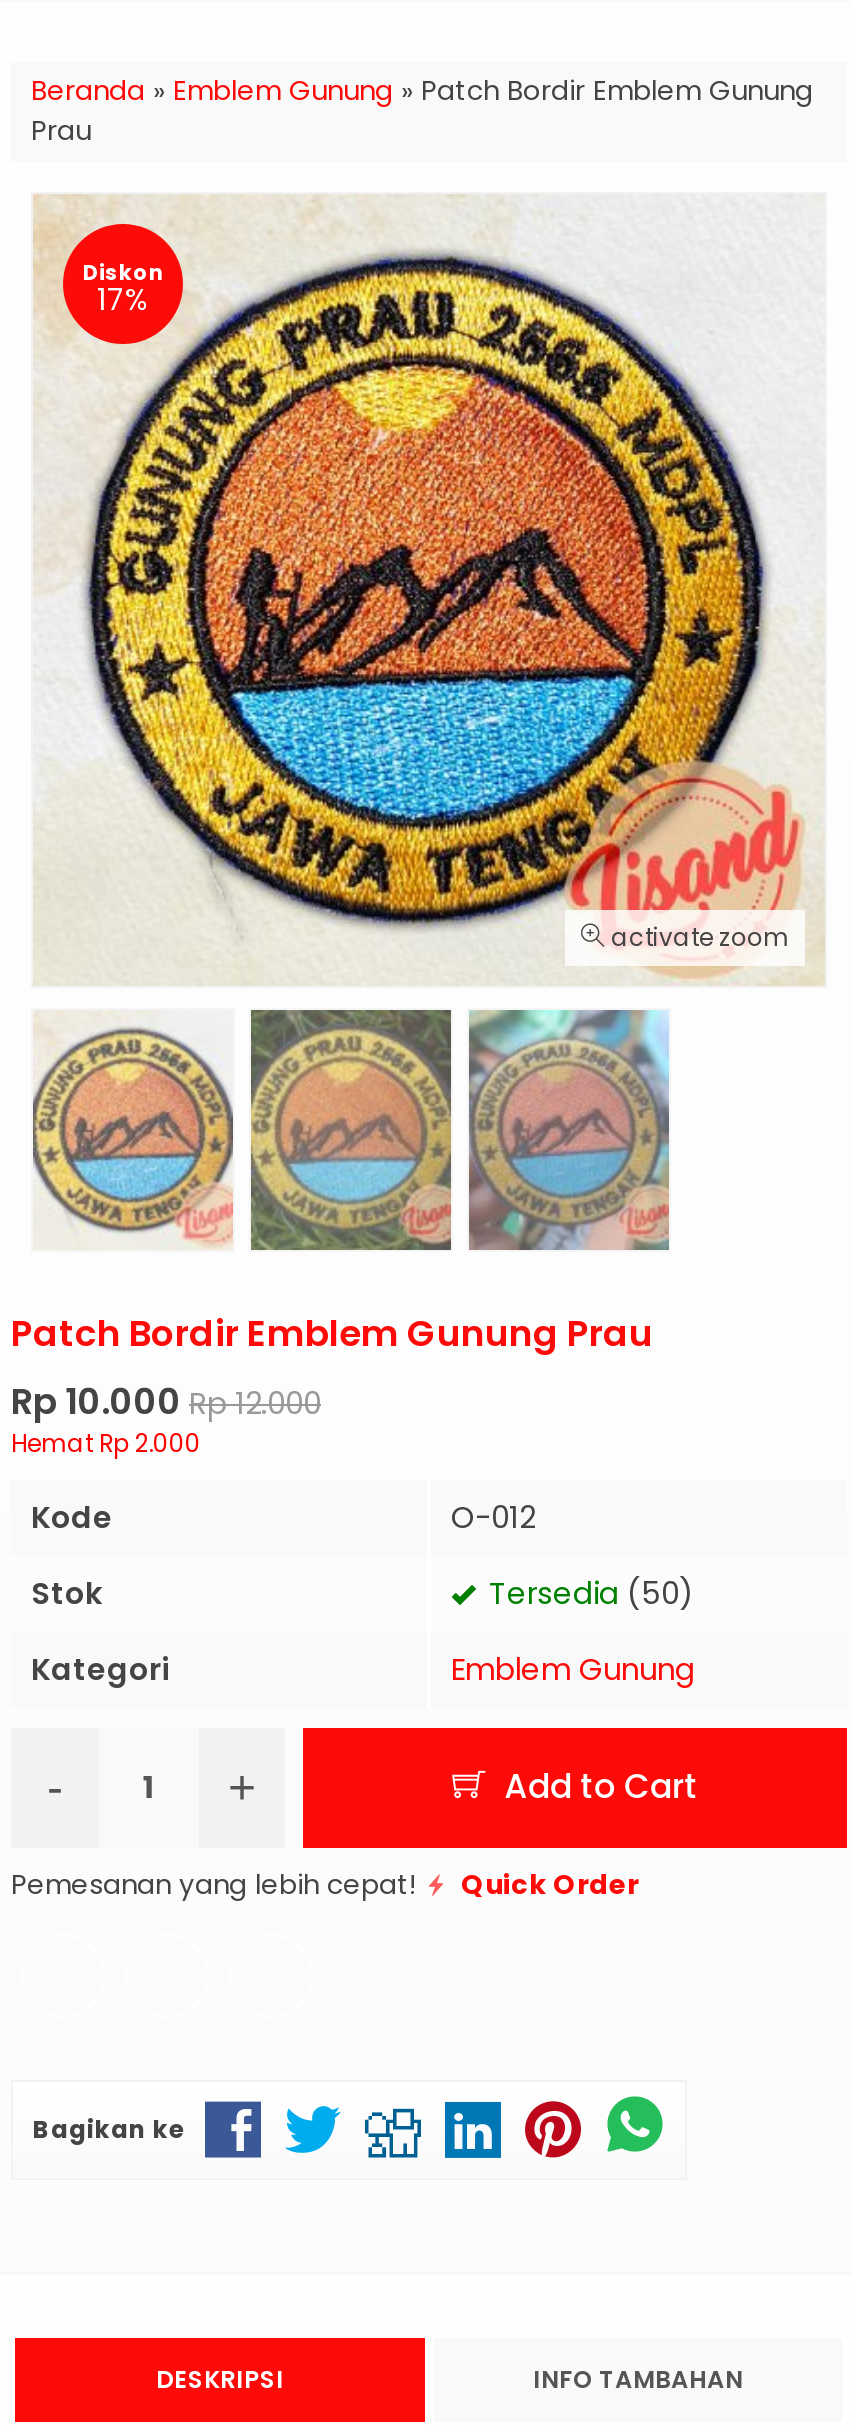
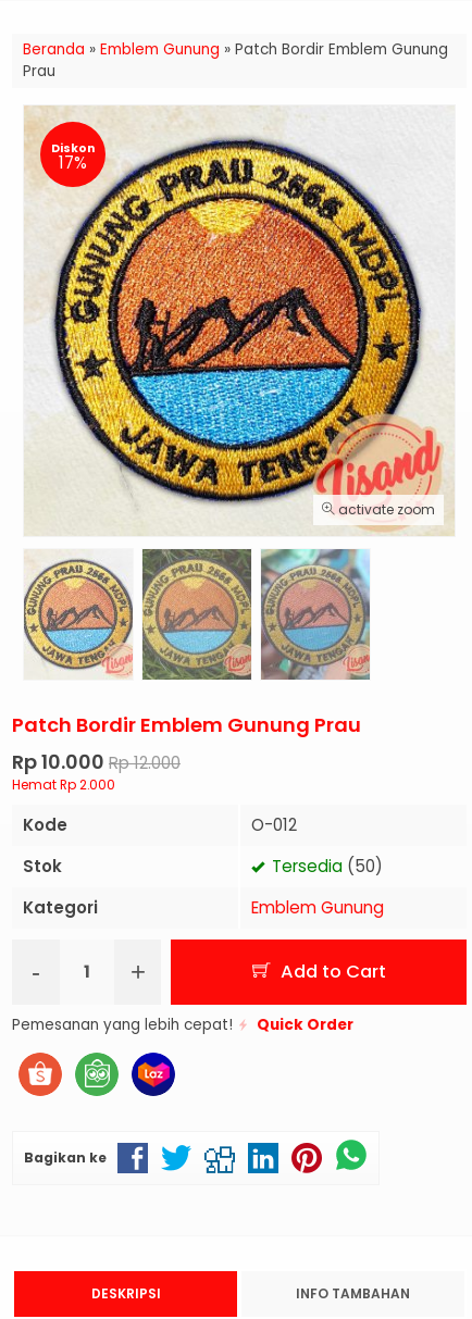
none -> [17,1052,63,1097] [image]
none -> [74,1052,120,1097] [image]
none -> [131,1052,176,1097] [image]

